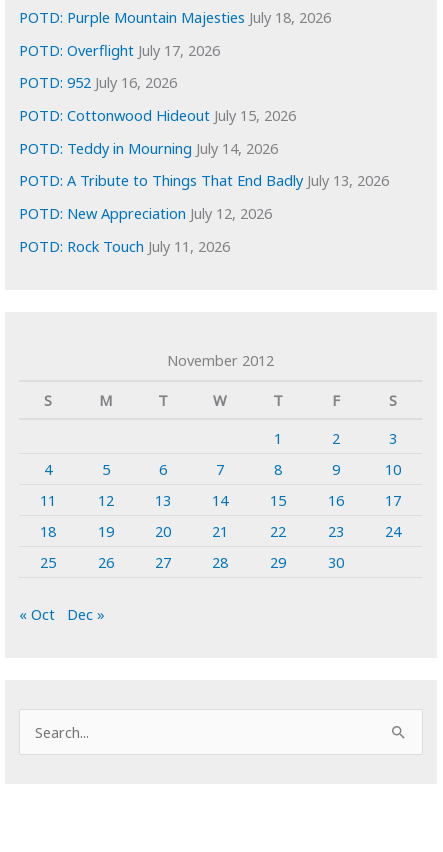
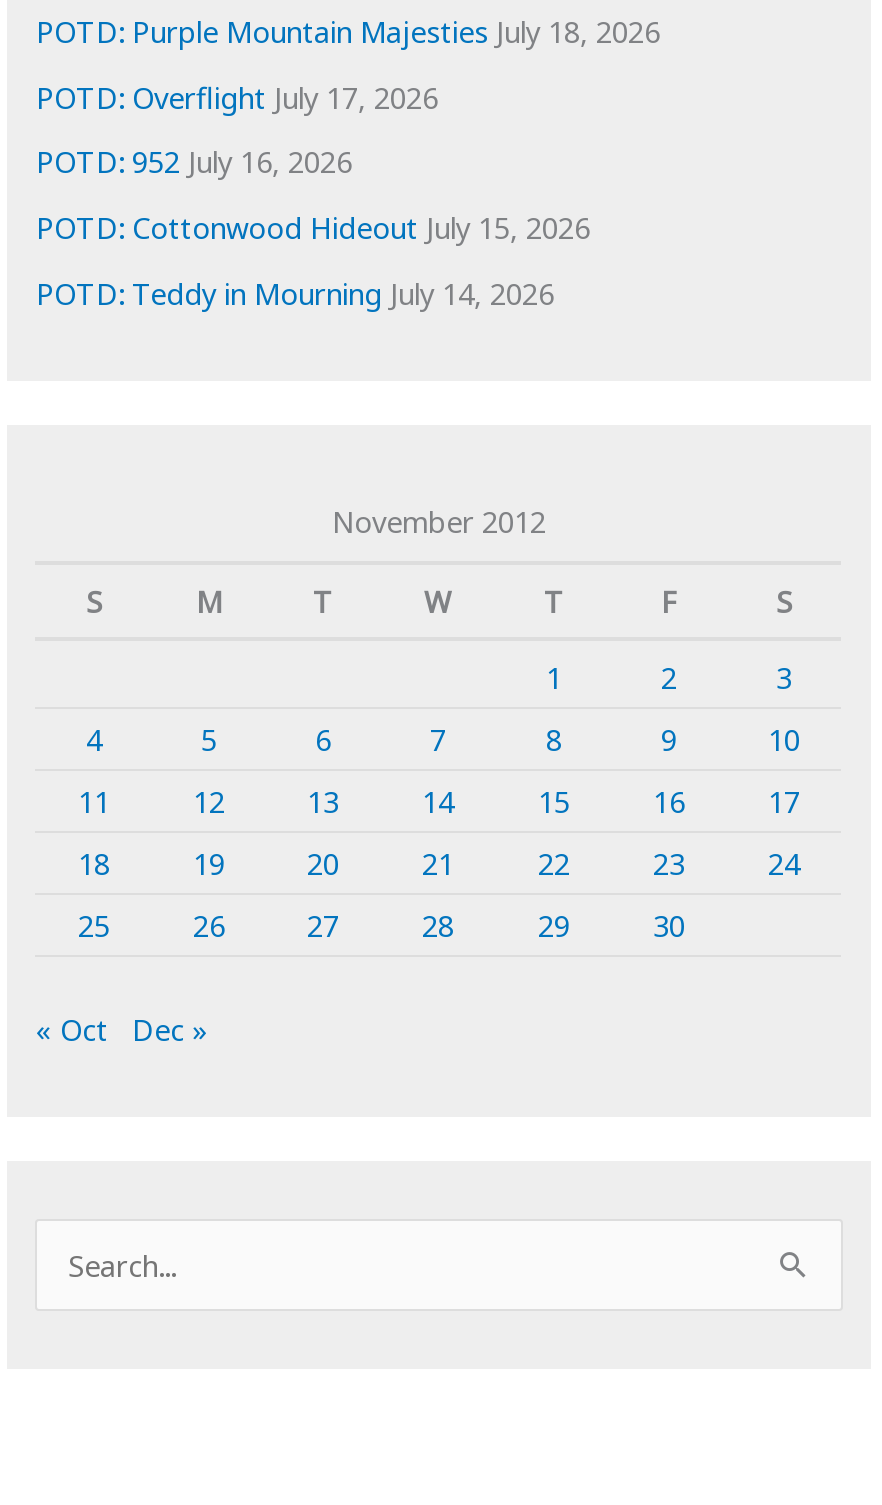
[19,170,389,255] POTD: A Tribute to Things That End Badly July 13, 2026 | POTD: New Appreciation July 12, 2026 | POTD: Rock Touch July 11, 2026 -> none

